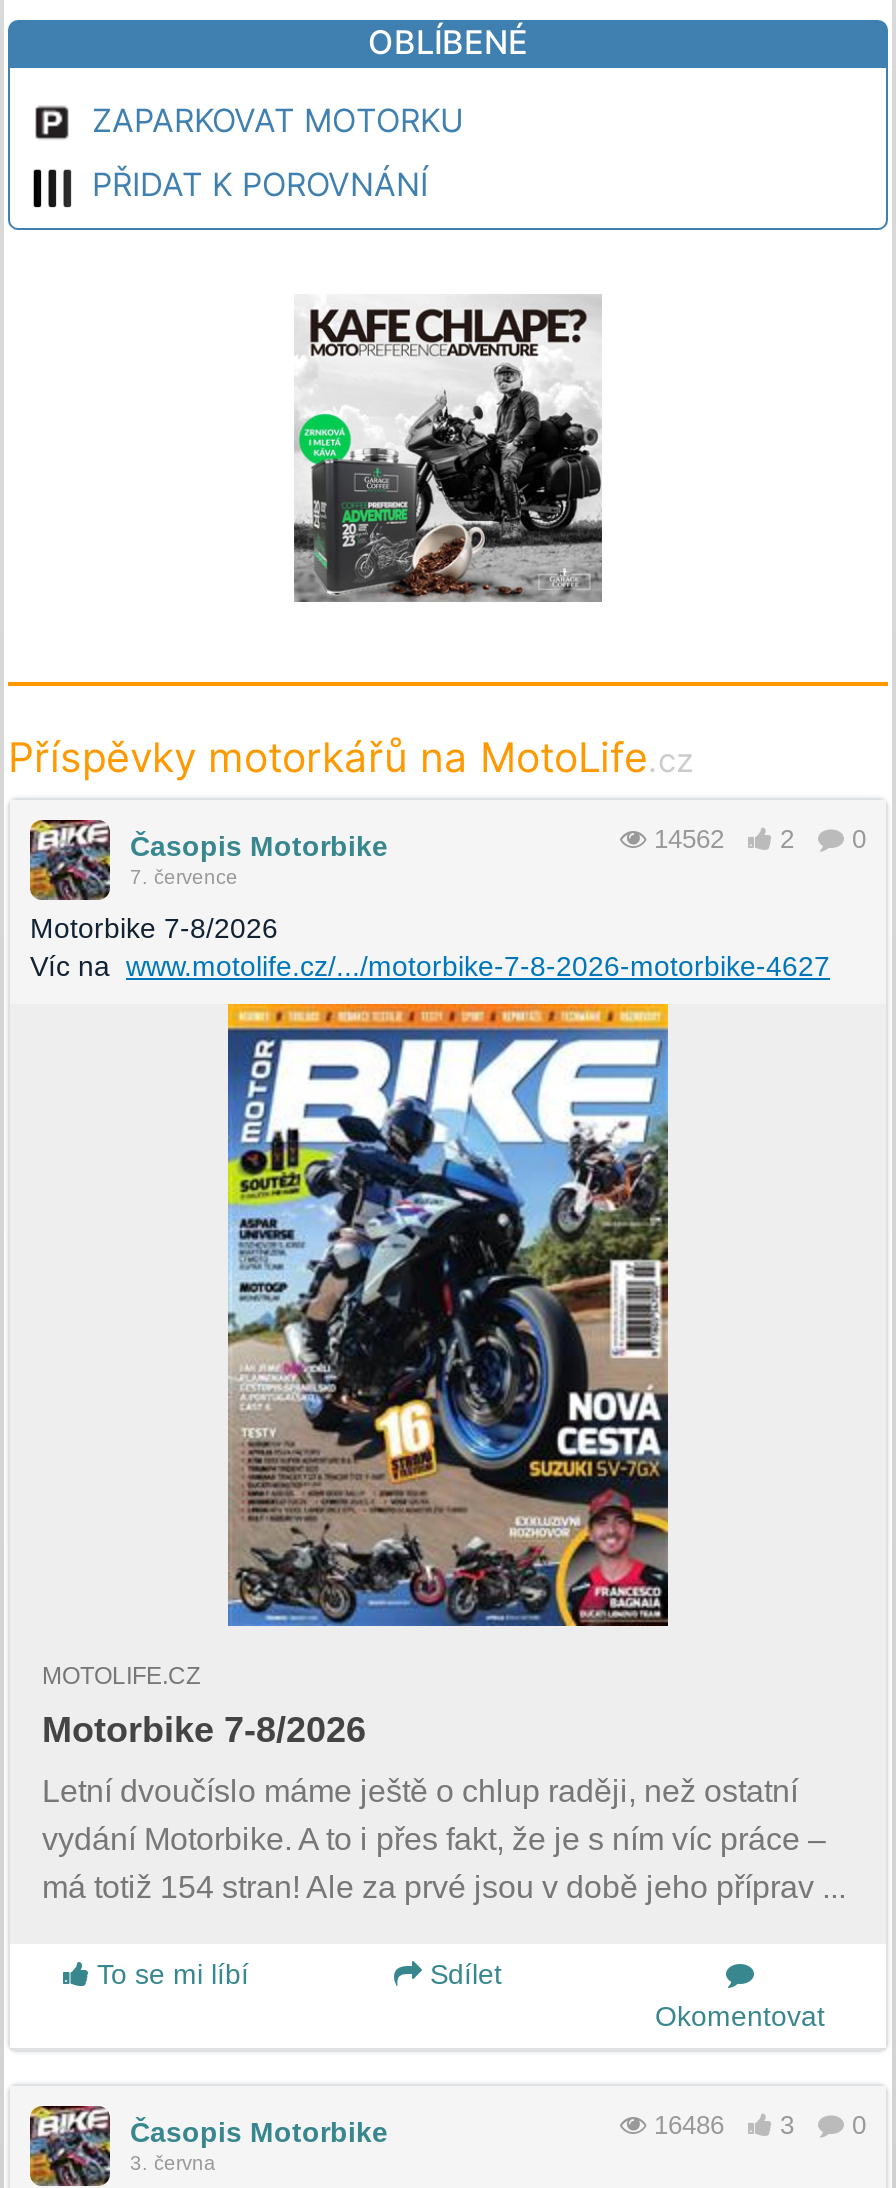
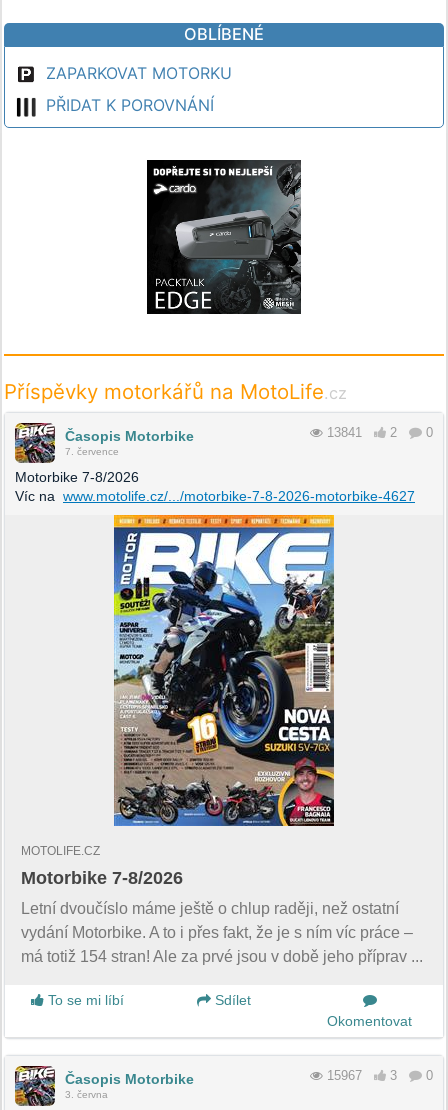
[292,294,602,604] [image] -> [146,159,302,314] [image]
[654,824,866,854] 14562 2 0 -> [327,425,433,440] 13841 2 0
[654,2110,866,2140] 16486 3 0 -> [327,1068,433,1083] 15967 3 0

